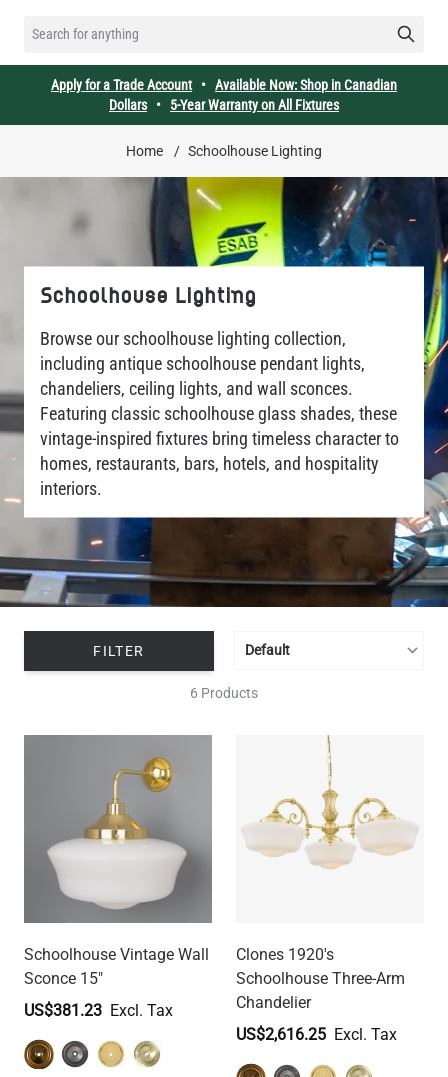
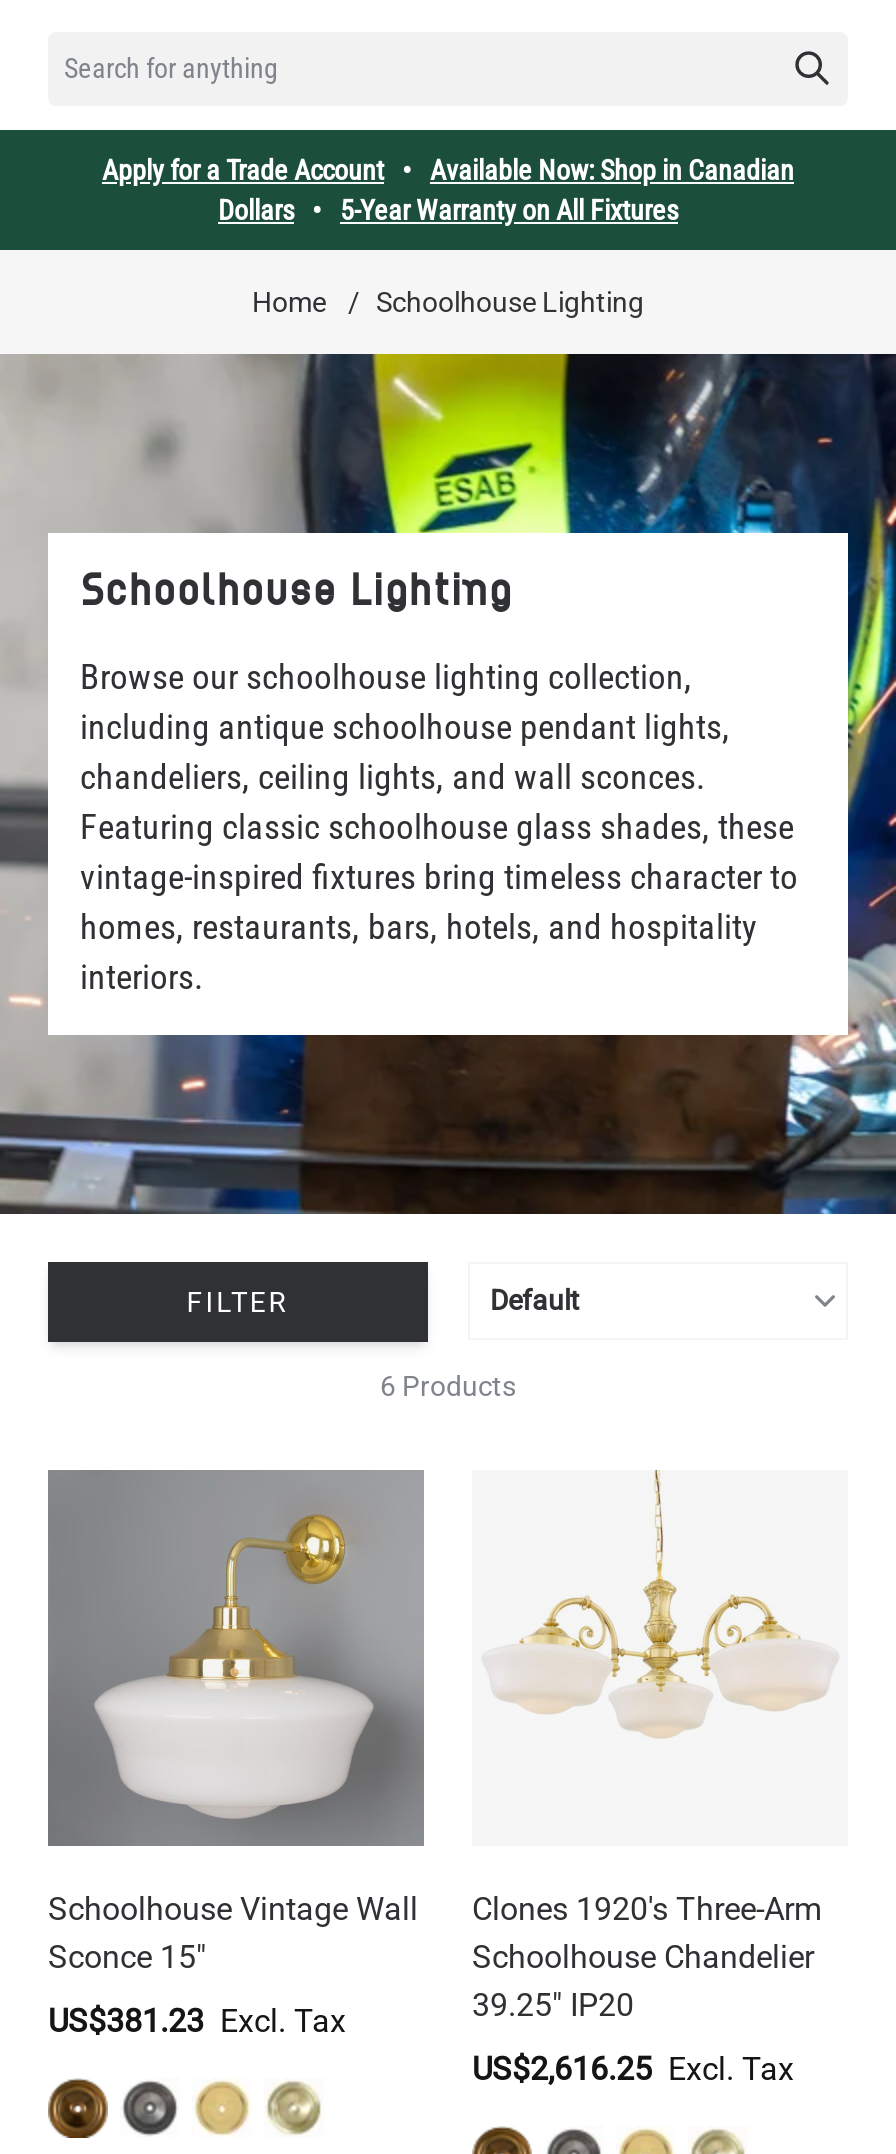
[236,945,405,1012] Clones 1920's | Schoolhouse Three-Arm | Chandelier -> [472,1890,822,2024] Clones 1920's Three-Arm | Schoolhouse Chandelier | 39.25" IP20

